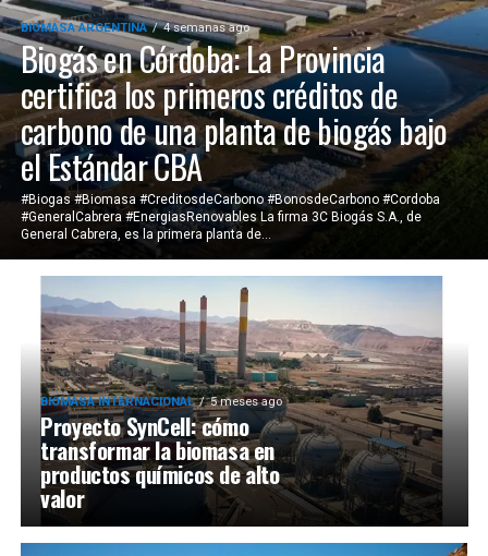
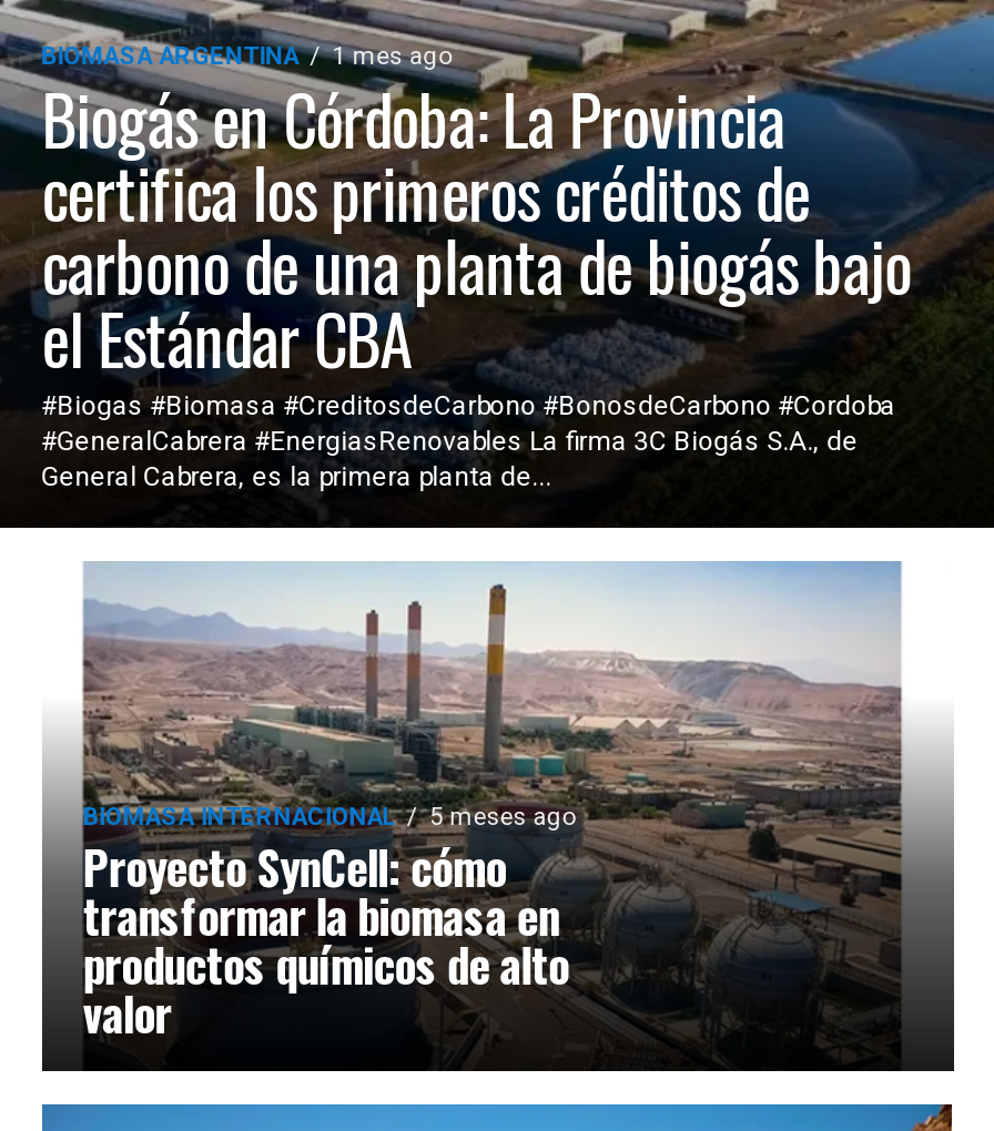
[163,21,249,35] 4 semanas ago -> [332,42,452,71] 1 mes ago

